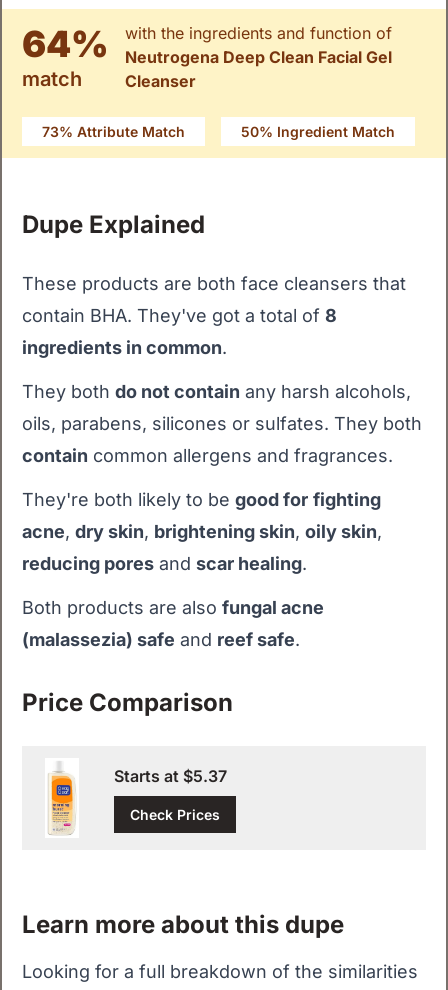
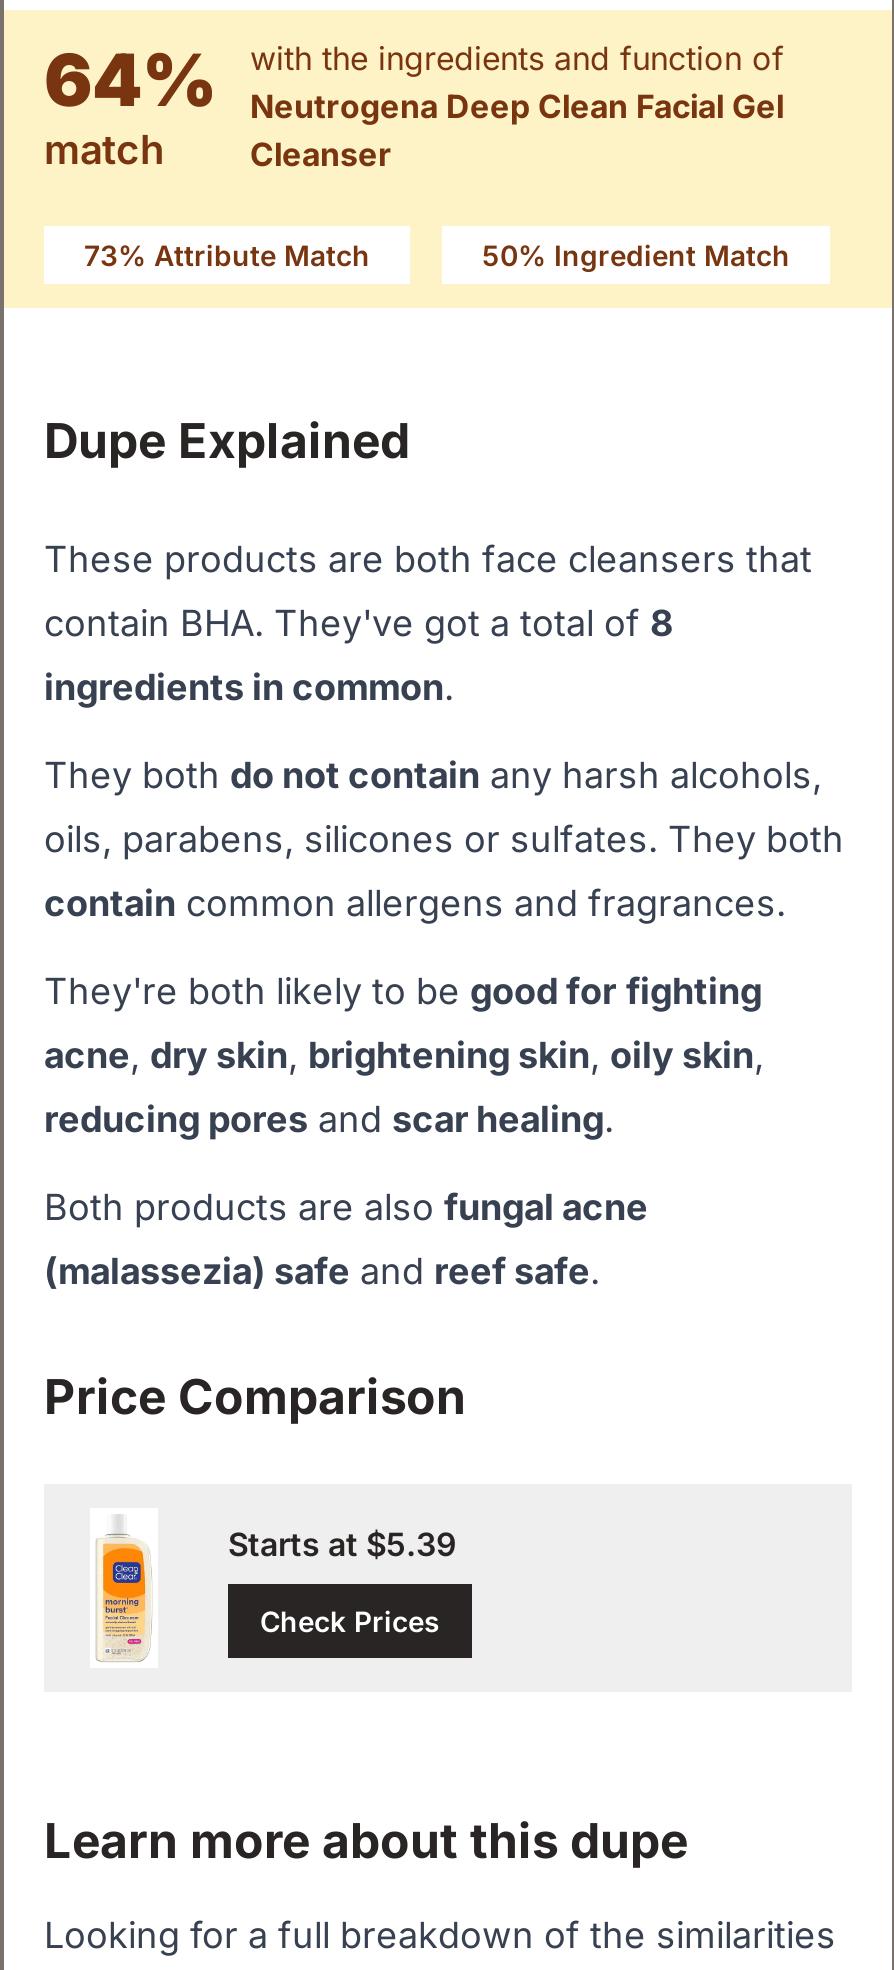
[114,765,227,785] Starts at $5.37 -> [228,1523,456,1563] Starts at $5.39

